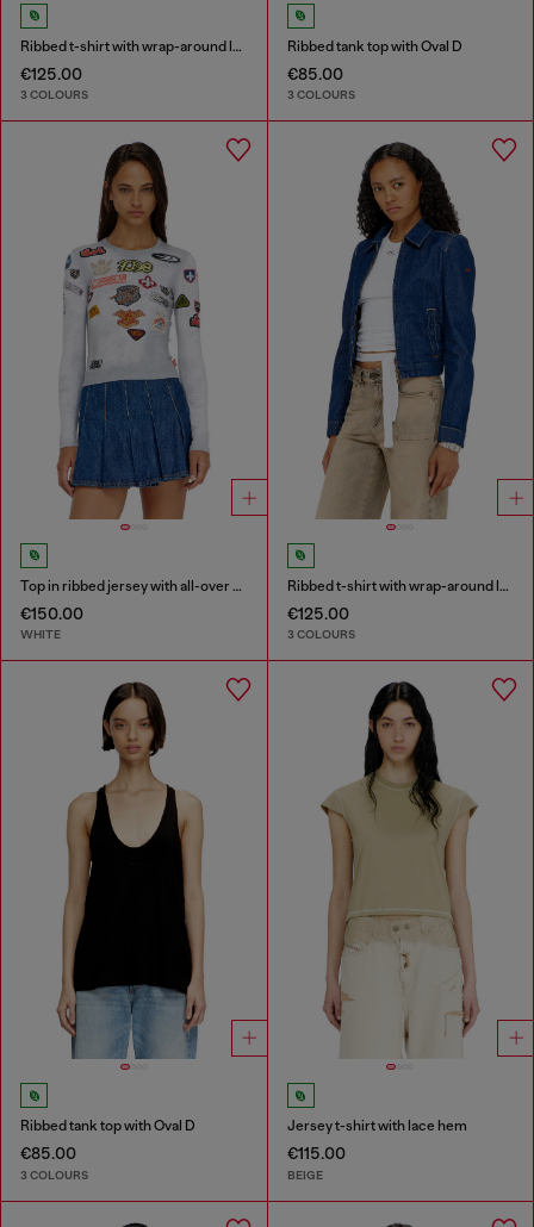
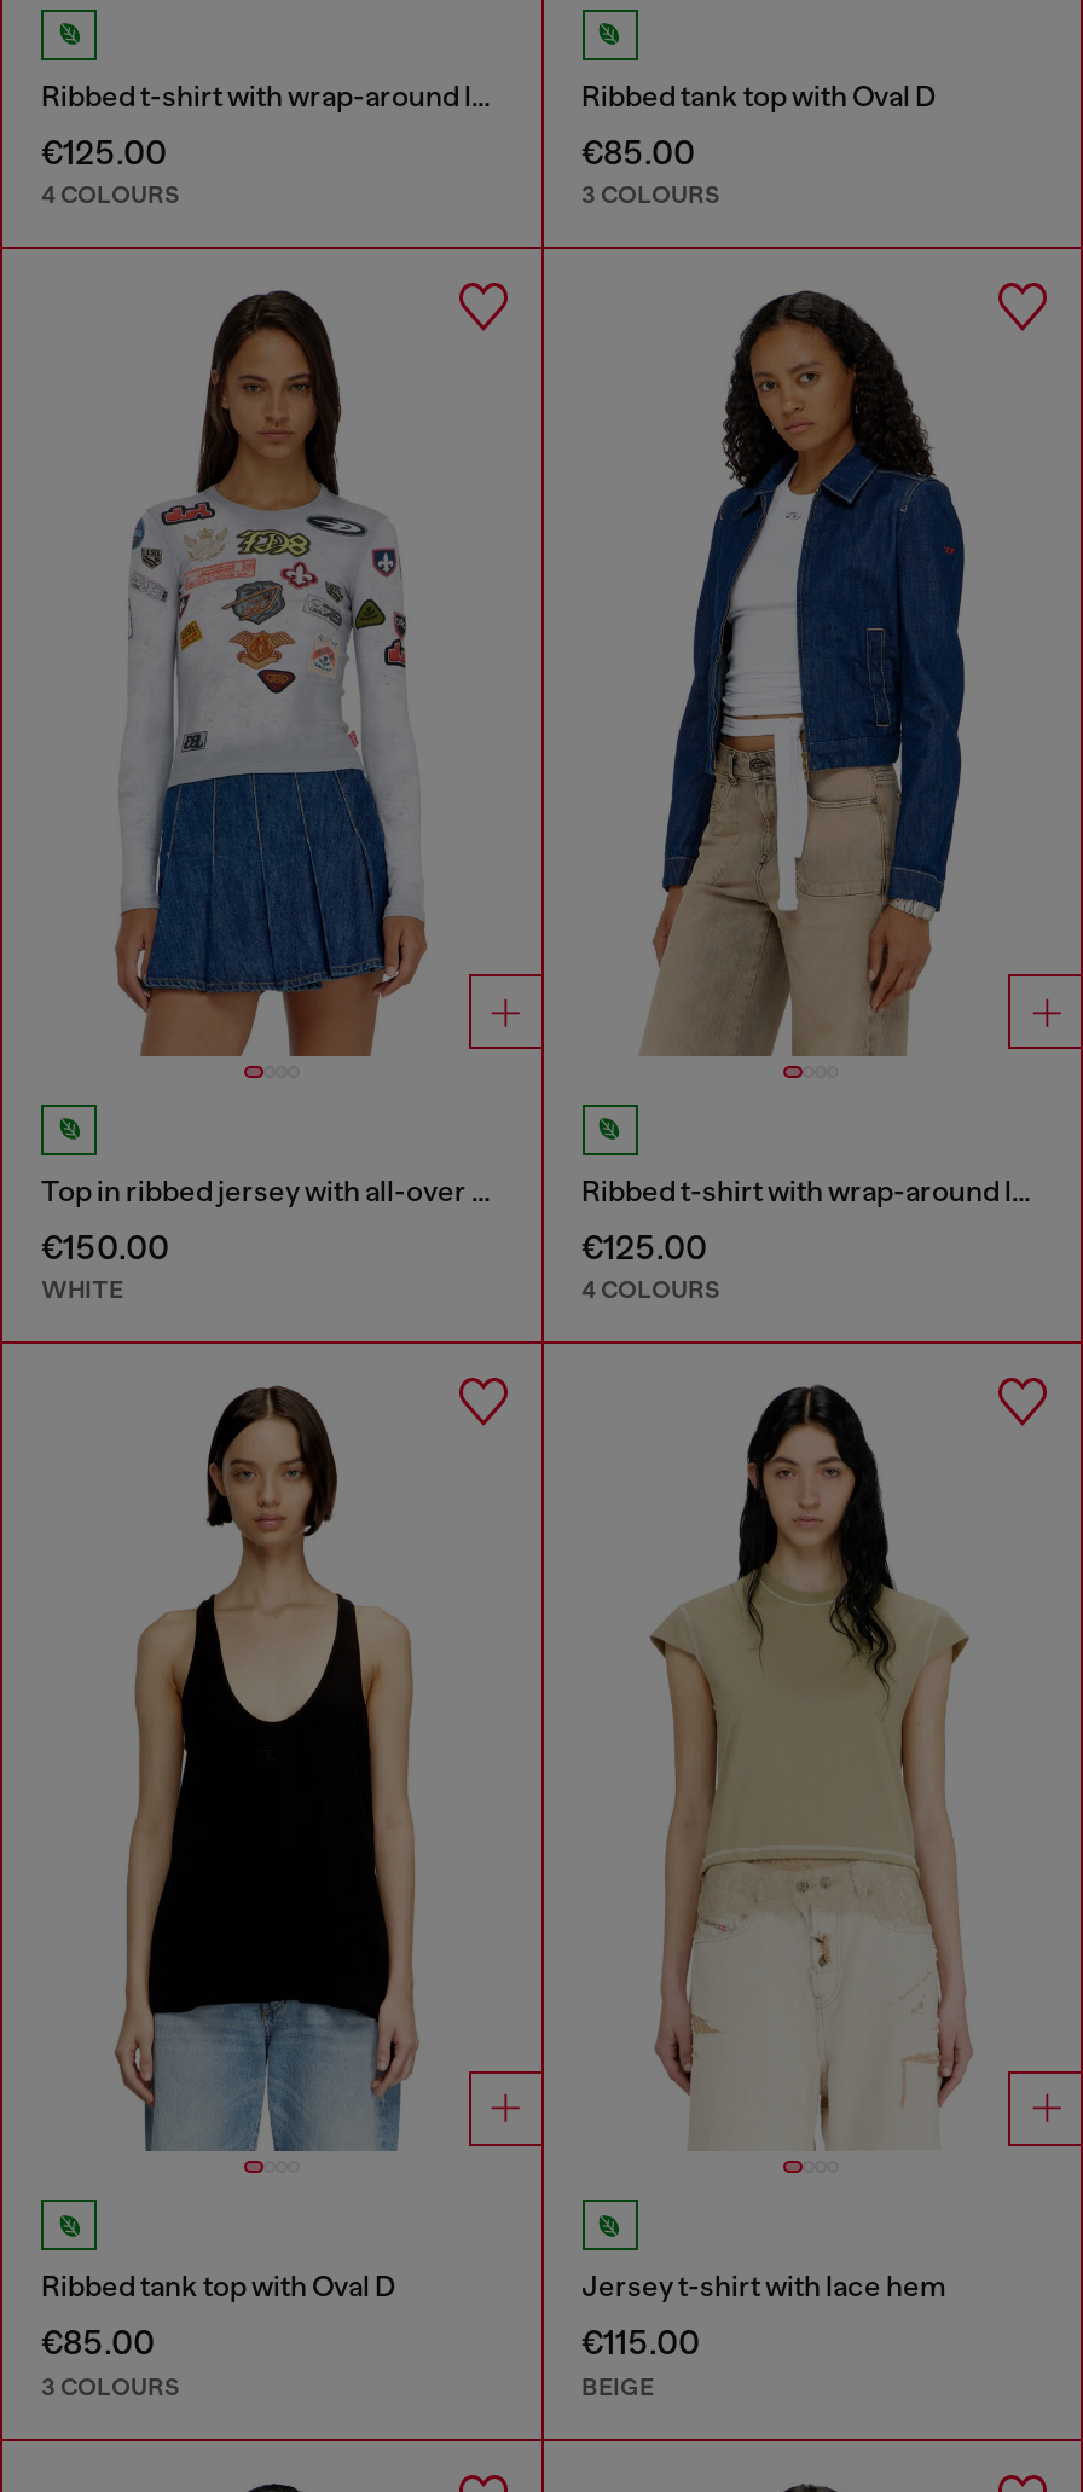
[20,87,88,103] 3 COLOURS -> [41,179,179,211] 4 COLOURS
[287,627,355,642] 3 COLOURS -> [581,1275,719,1306] 4 COLOURS

